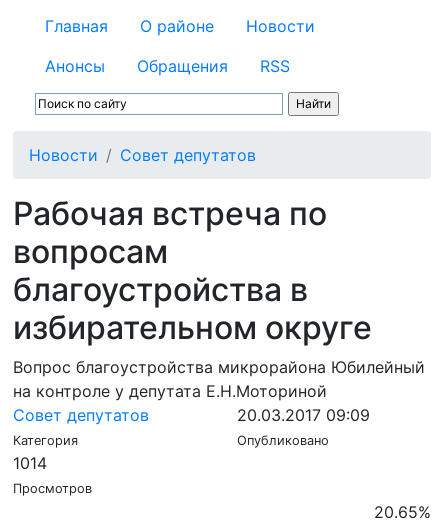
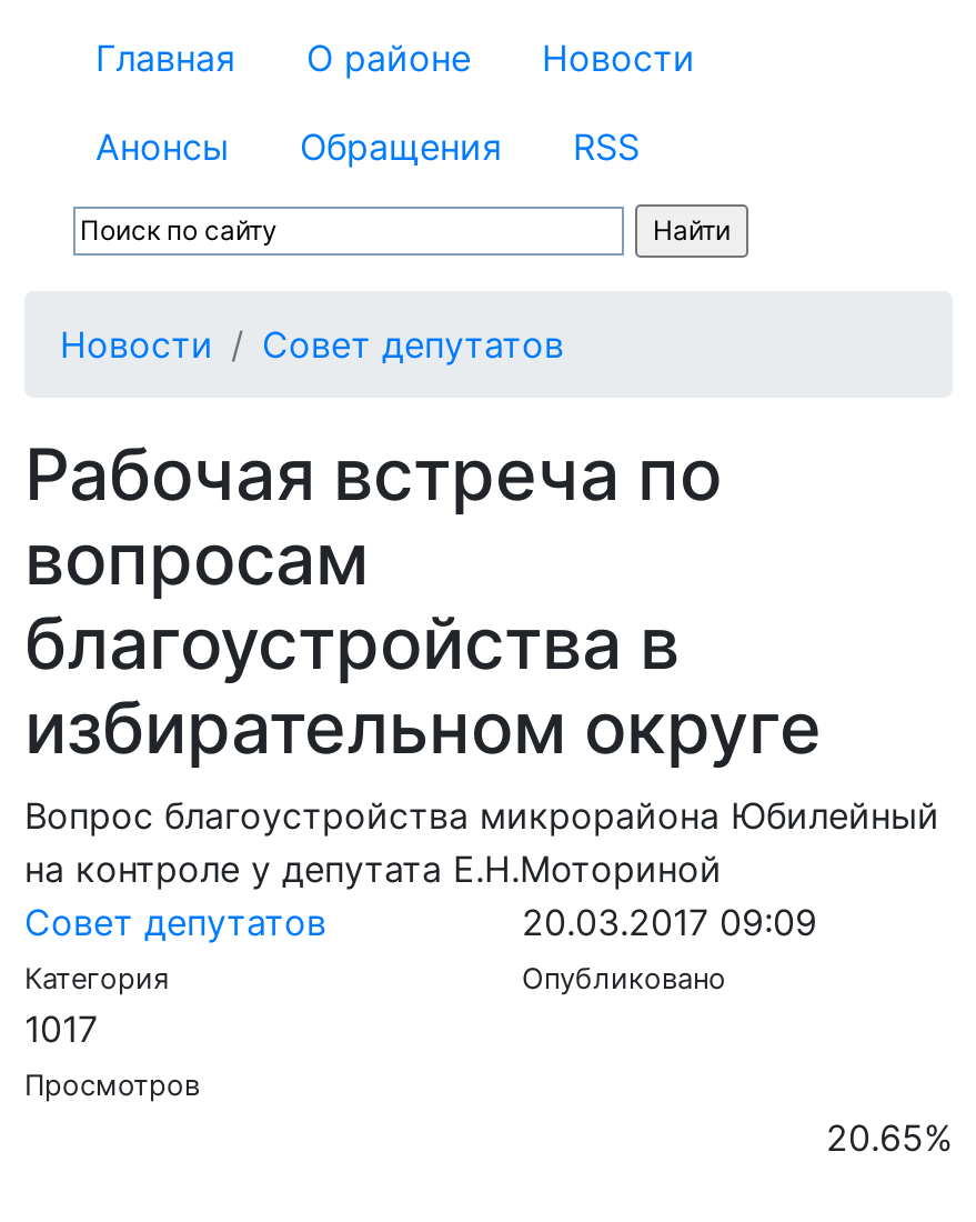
[13,453,47,473] 1014 -> [24,1006,98,1051] 1017

